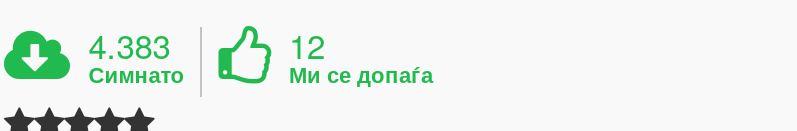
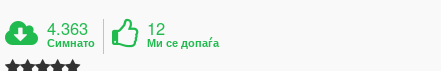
[88,21,170,69] 4.383 -> [47,16,88,40] 4.363

